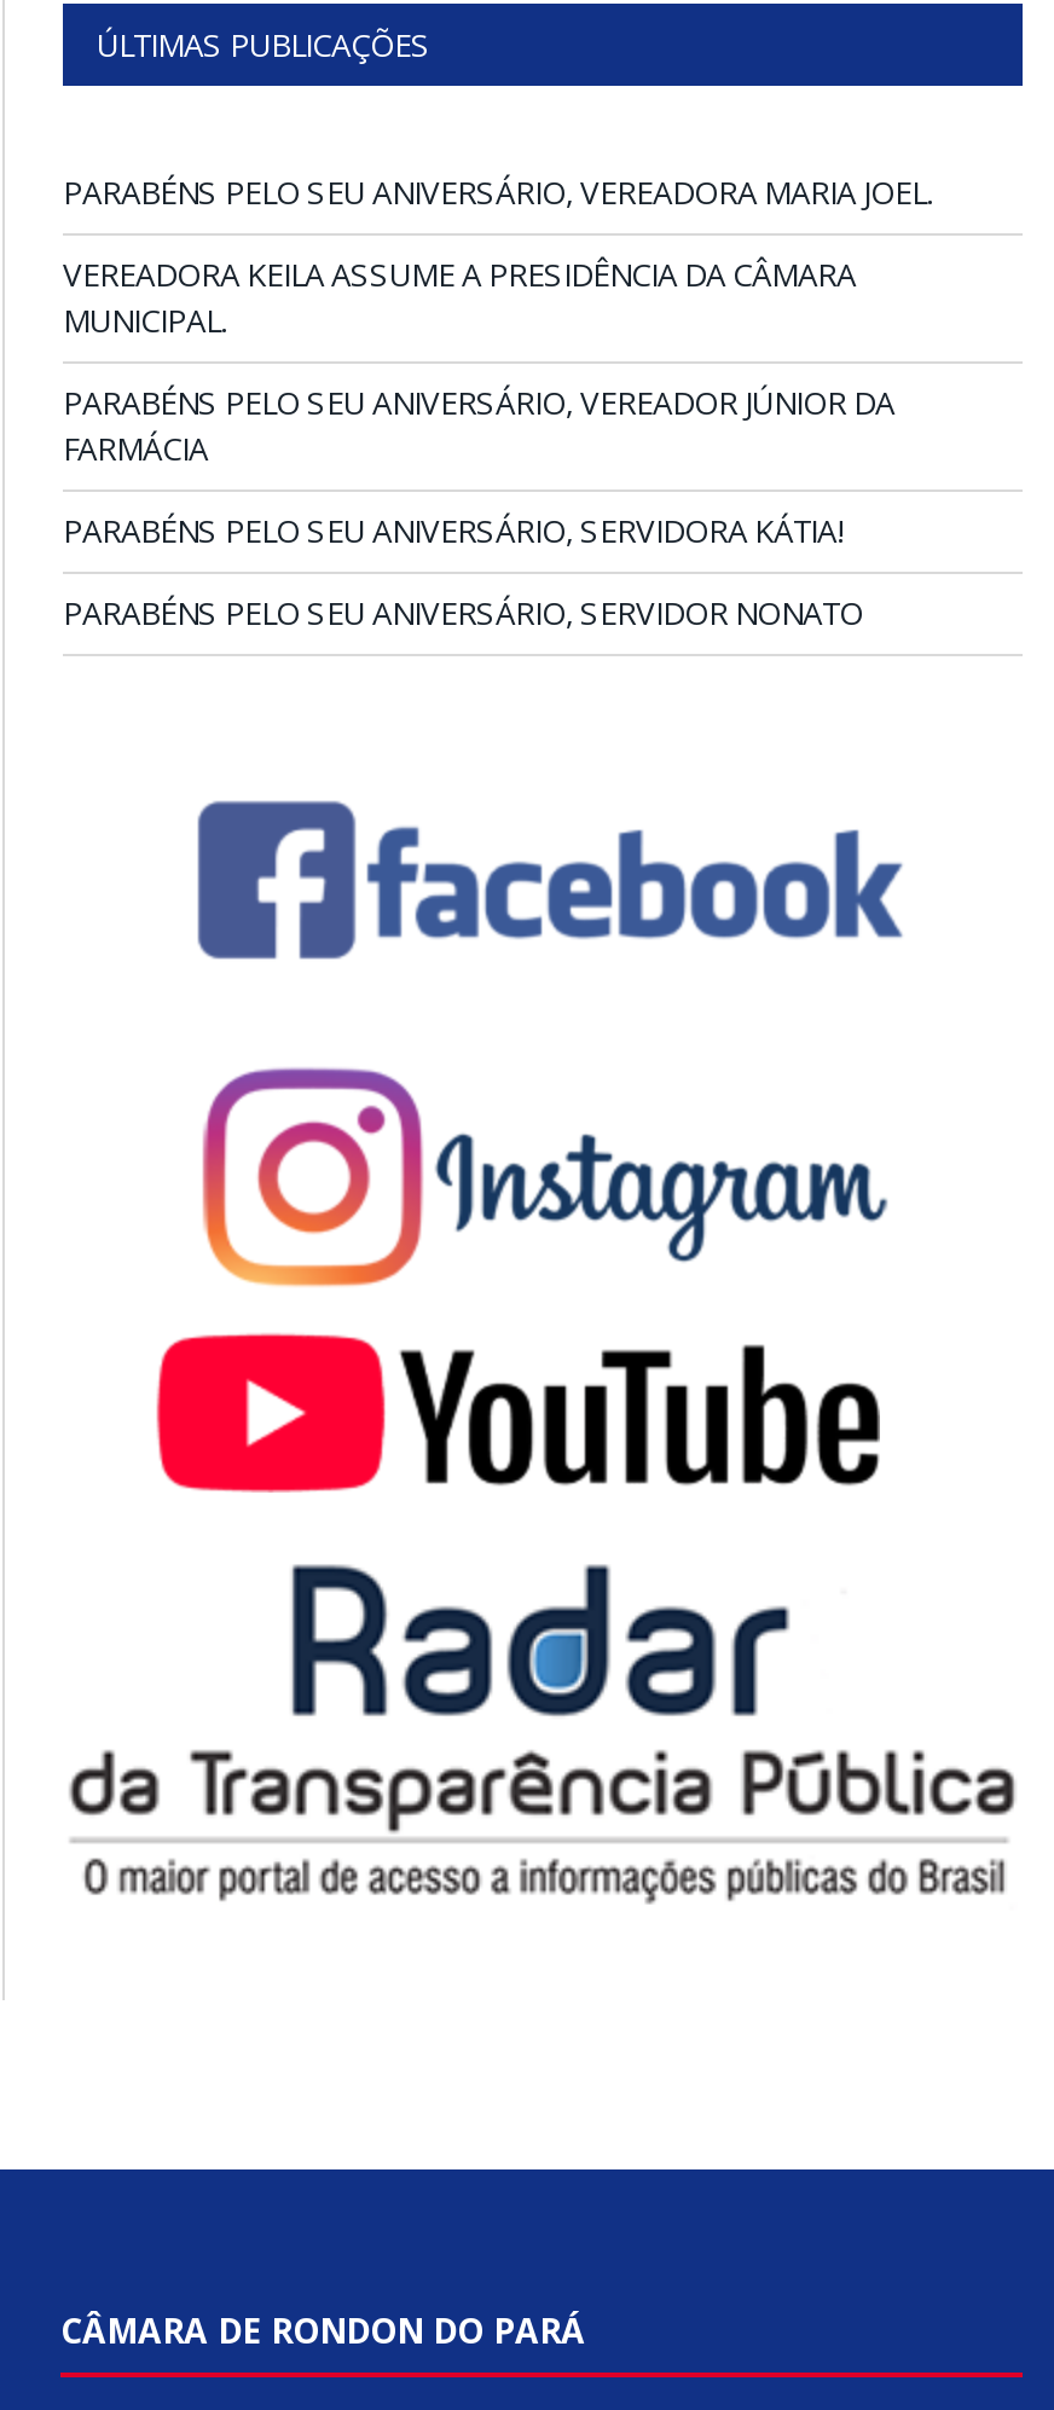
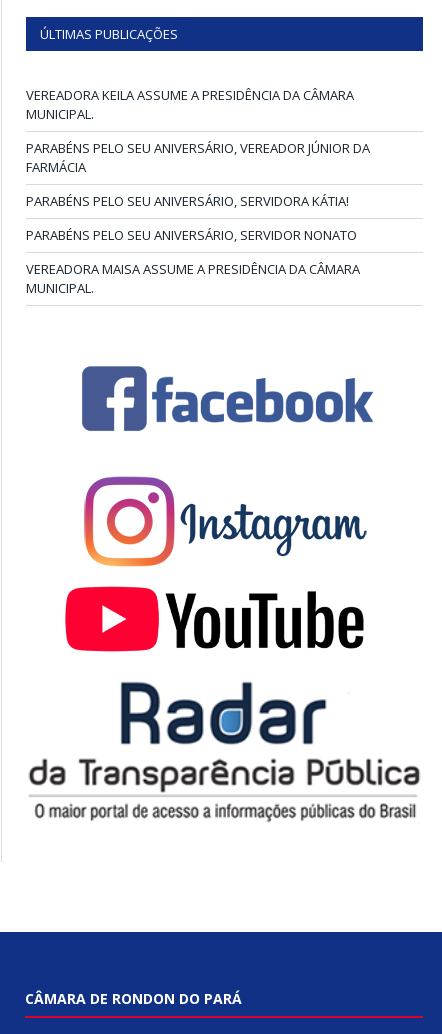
[63,171,933,214] PARABÉNS PELO SEU ANIVERSÁRIO, VEREADORA MARIA JOEL. -> none
moved [63,253,894,635] -> [26,86,370,244]: VEREADORA KEILA ASSUME A PRESIDÊNCIA DA CÂMARA | MUNICIPAL. | PARABÉNS PELO SEU ANIVERSÁRIO, VEREADOR JÚNIOR DA | FARMÁCIA | PARABÉNS PELO SEU ANIVERSÁRIO, SERVIDORA KÁTIA! | PARABÉNS PELO SEU ANIVERSÁRIO, SERVIDOR NONATO
none -> [26,260,360,297] VEREADORA MAISA ASSUME A PRESIDÊNCIA DA CÂMARA | MUNICIPAL.

